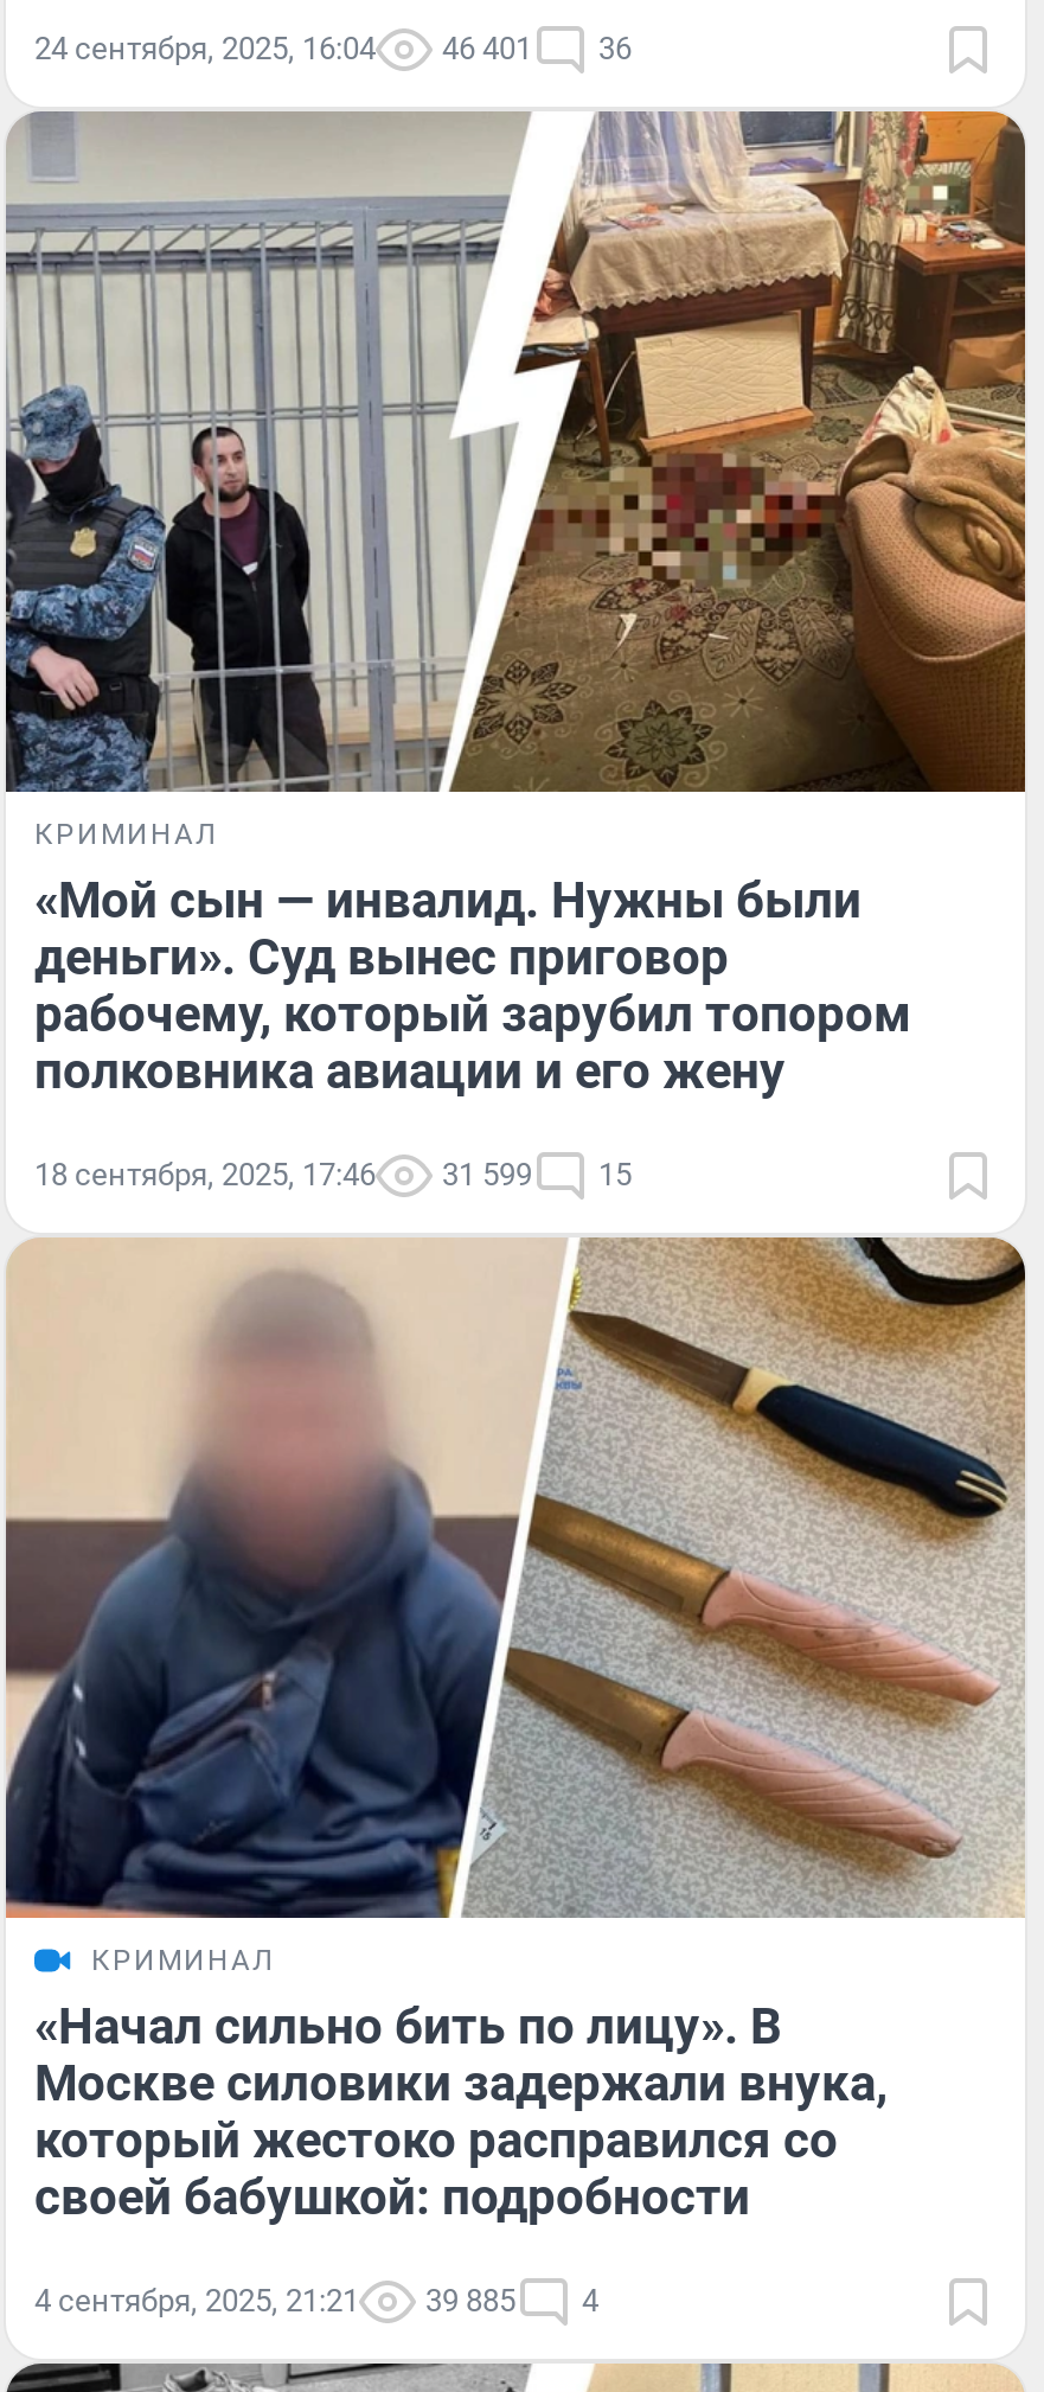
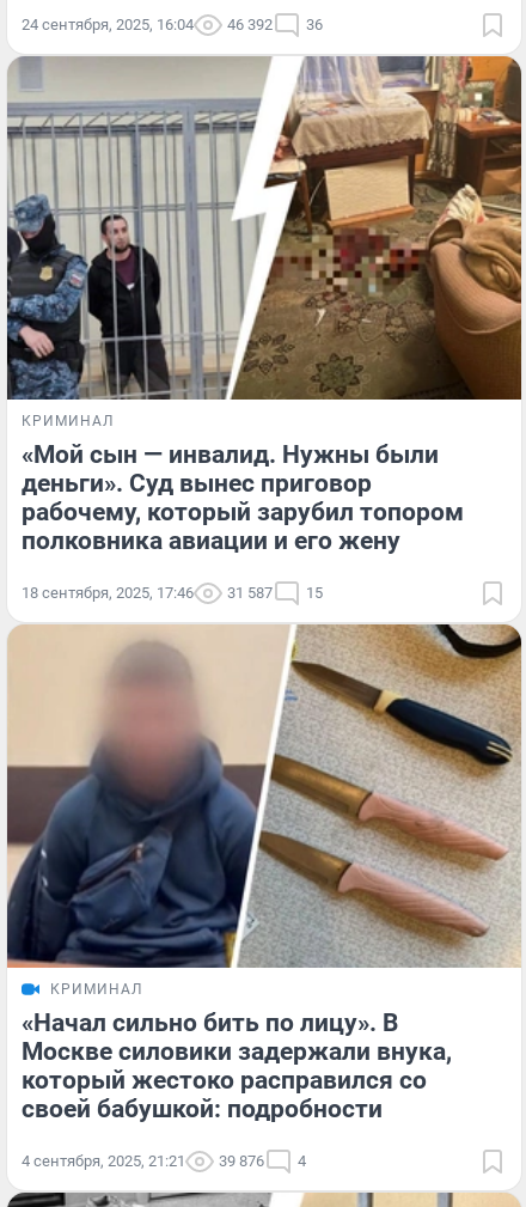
[34,31,632,67] 24 сентября, 2025, 16:04 46 401 36 -> [22,16,323,34] 24 сентября, 2025, 16:04 46 392 36
[34,1157,632,1192] 18 сентября, 2025, 17:46 31 599 15 -> [22,584,323,602] 18 сентября, 2025, 17:46 31 587 15
[34,2282,598,2318] 4 сентября, 2025, 21:21 39 885 4 -> [22,1151,306,1169] 4 сентября, 2025, 21:21 39 876 4

